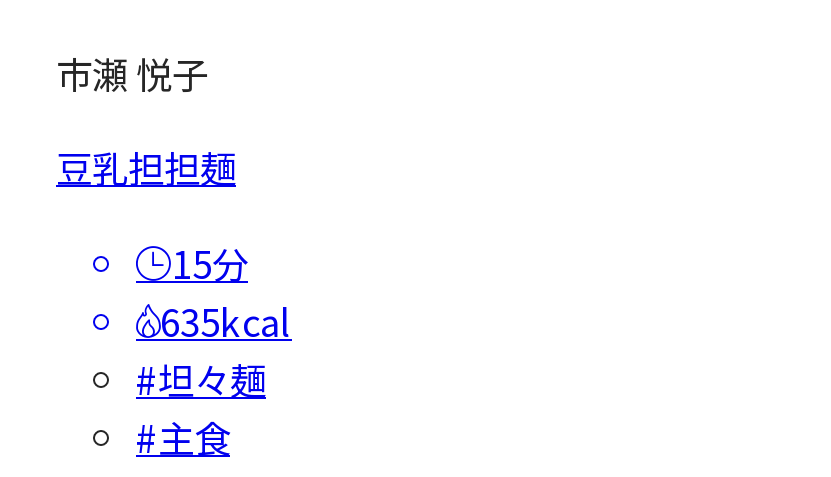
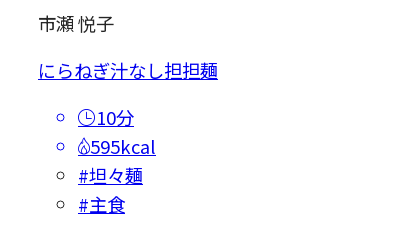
[56,142,236,194] 豆乳担担麺 -> [38,57,218,83] にらねぎ汁なし担担麺
[160,236,292,346] 15分 | 635kcal -> [90,104,156,159] 10分 | 595kcal

